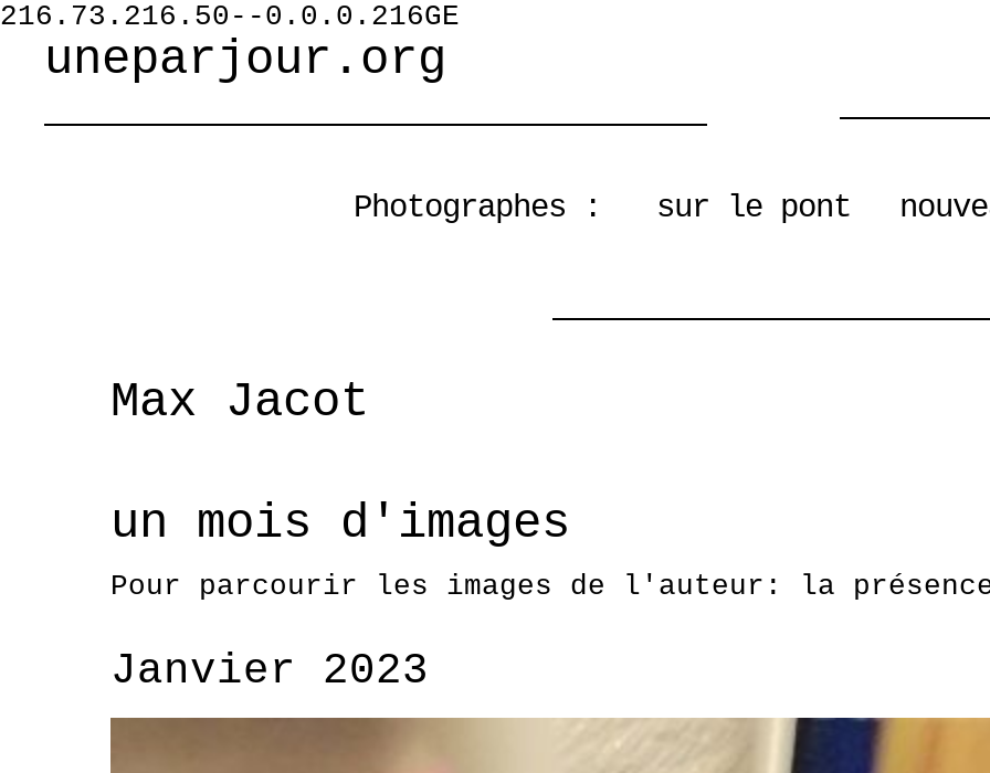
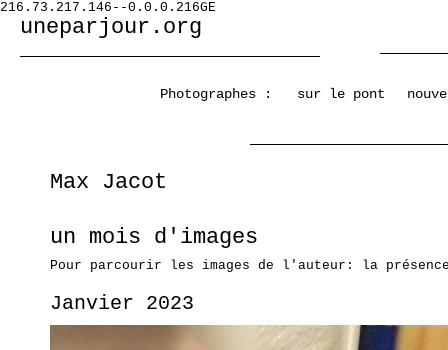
[0,0,460,33] 216.73.216.50--0.0.0.216GE -> [0,0,216,15] 216.73.217.146--0.0.0.216GE

